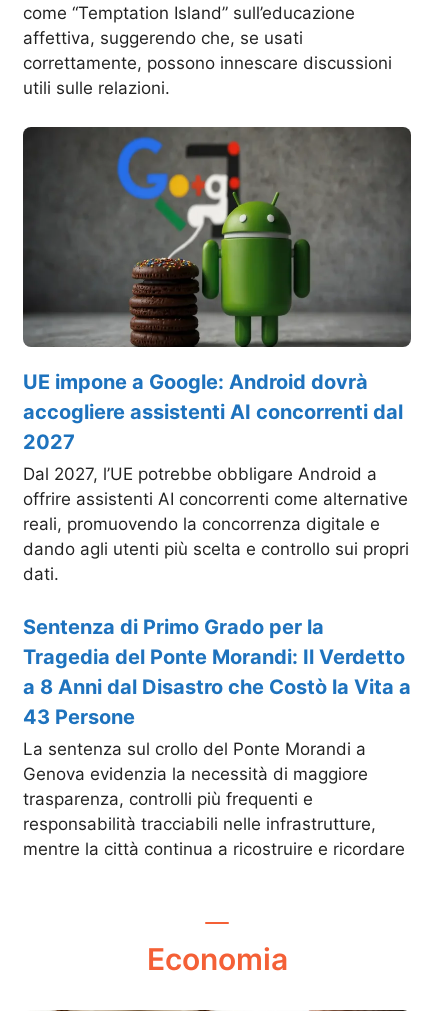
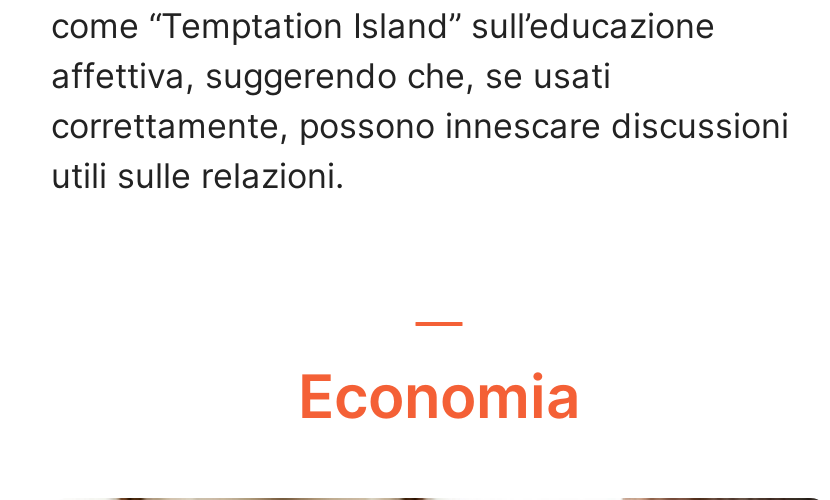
[22,126,412,859] [image] | UE impone a Google: Android dovrà | accogliere assistenti AI concorrenti dal | 2027 | Dal 2027, l’UE potrebbe obbligare Android a | offrire assistenti AI concorrenti come alternative | reali, promuovendo la concorrenza digitale e | dando agli utenti più scelta e controllo sui propri | dati. | Sentenza di Primo Grado per la | Tragedia del Ponte Morandi: Il Verdetto | a 8 Anni dal Disastro che Costò la Vita a | 43 Persone | La sentenza sul crollo del Ponte Morandi a | Genova evidenzia la necessità di maggiore | trasparenza, controlli più frequenti e | responsabilità tracciabili nelle infrastrutture, | mentre la città continua a ricostruire e ricordare -> none

